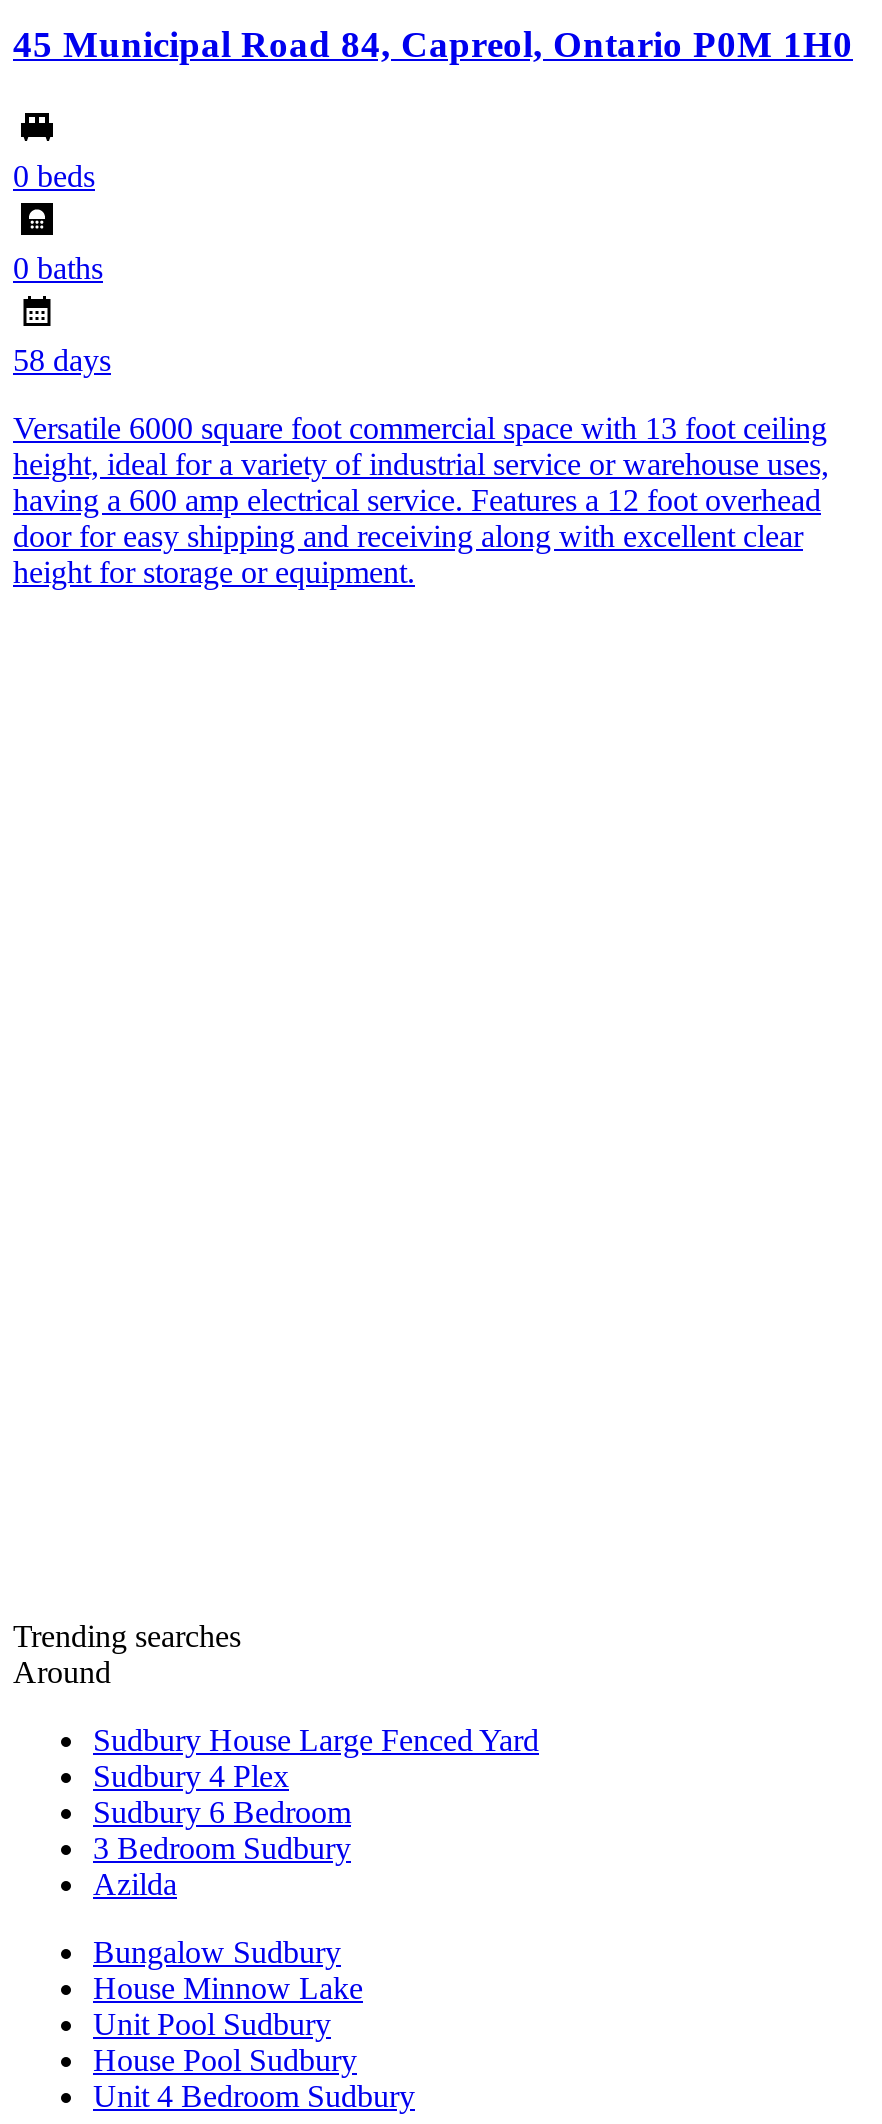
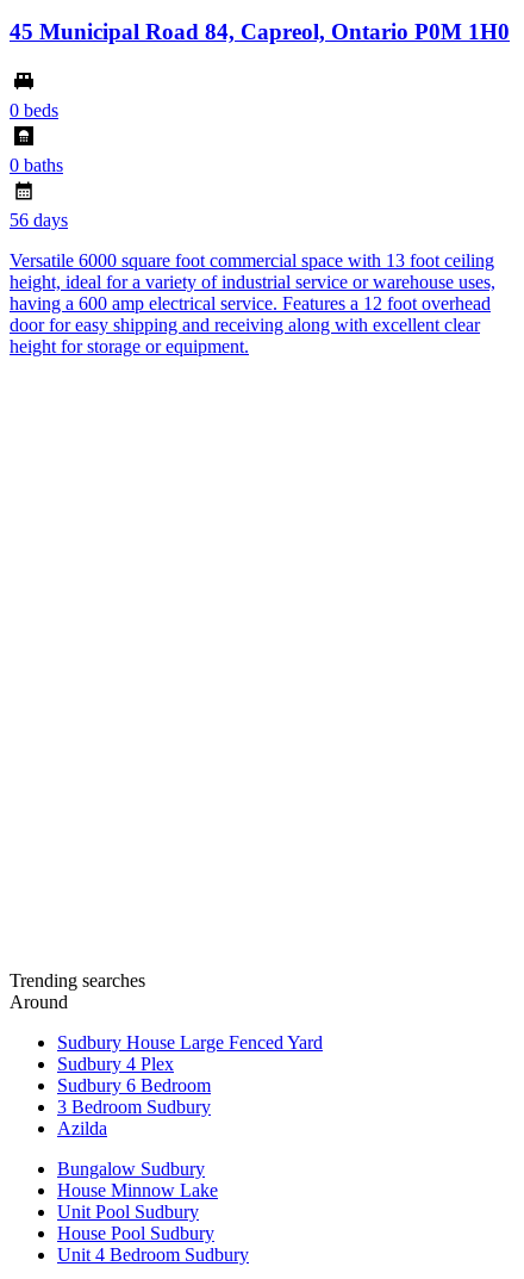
[13,344,111,378] 58 days -> [10,210,68,231] 56 days

